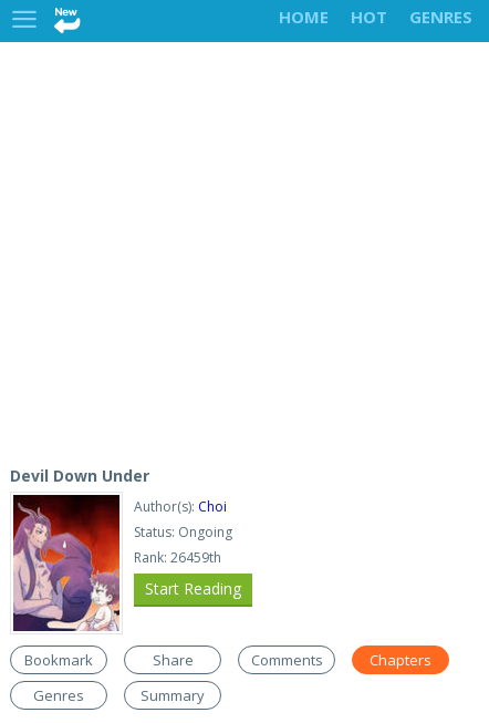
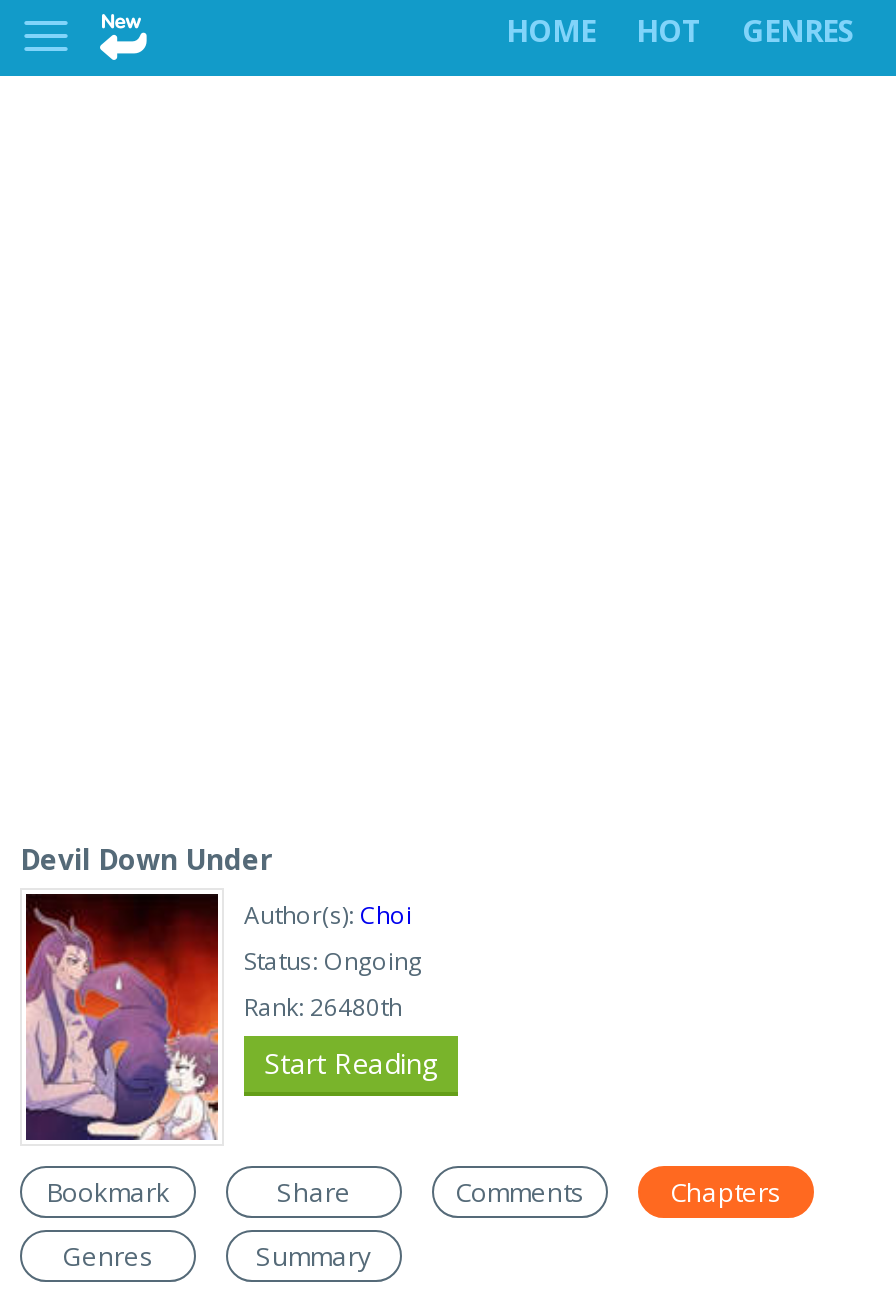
[134,548,221,567] Rank: 26459th -> [244,990,402,1024] Rank: 26480th

